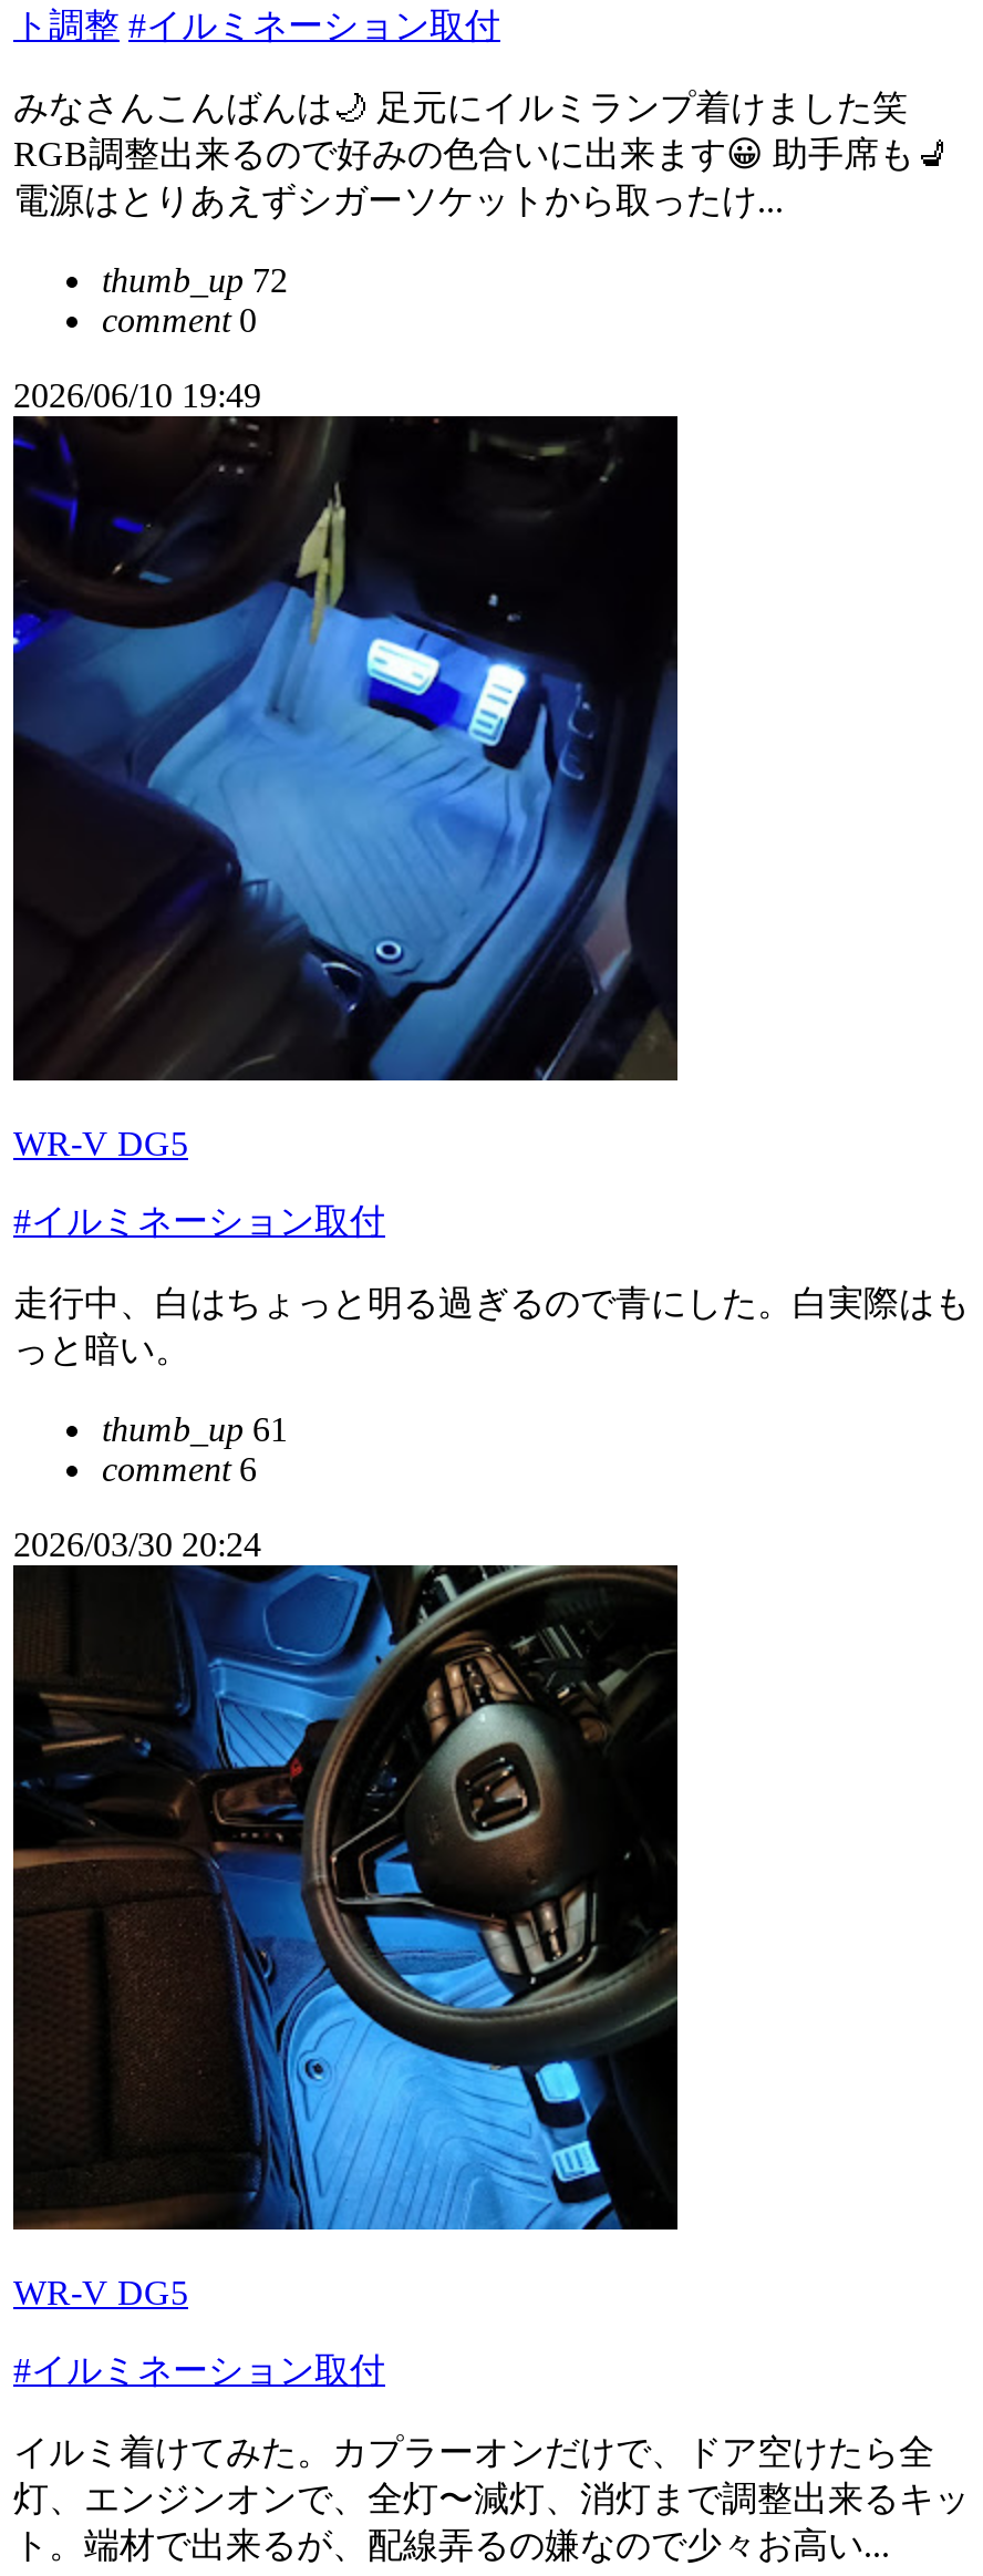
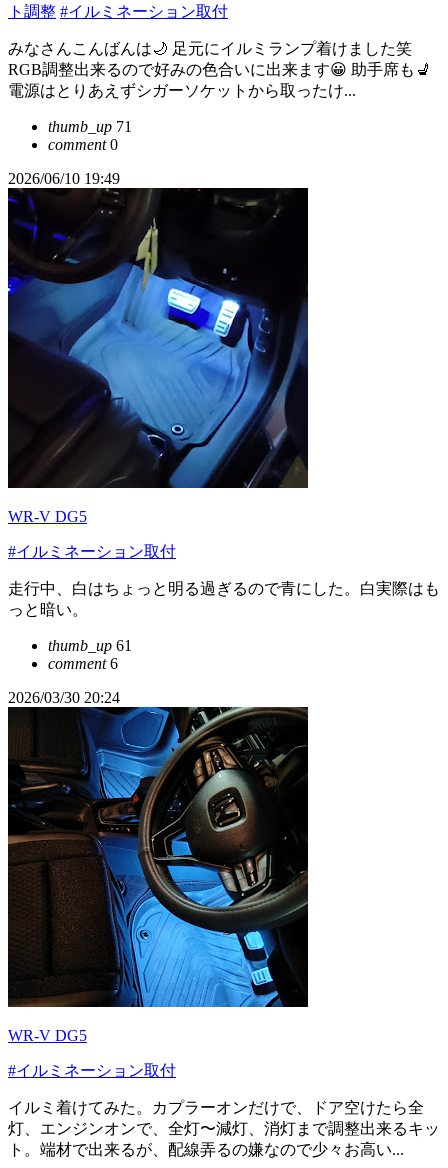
[102,261,288,299] thumb_up 72 -> [48,118,132,135] thumb_up 71

